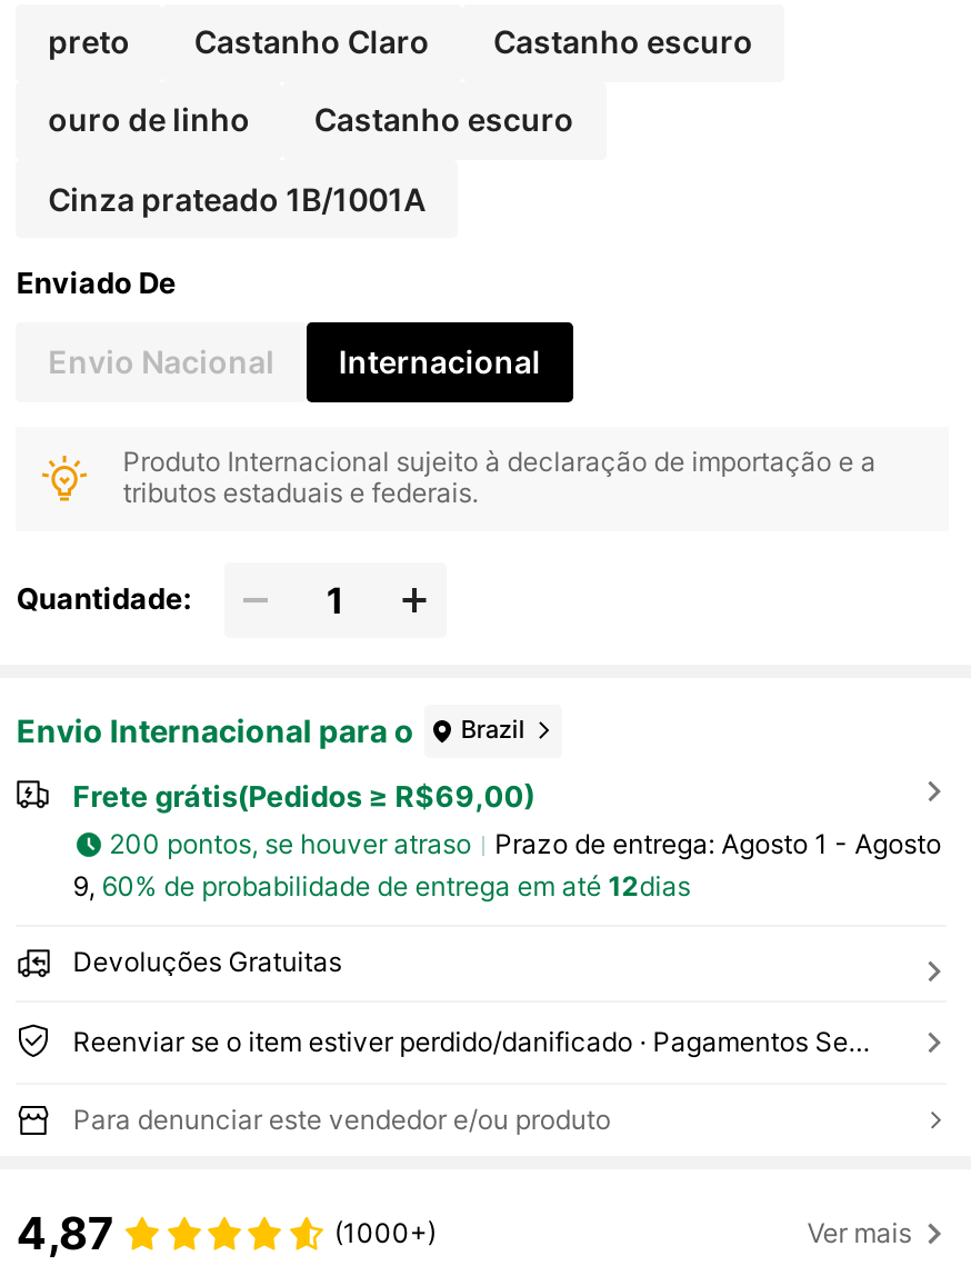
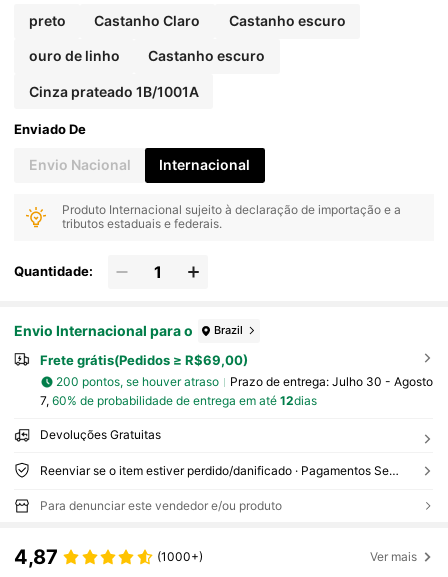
[495,828,941,861] Prazo de entrega: Agosto 1 - Agosto -> [230,374,433,389] Prazo de entrega: Julho 30 - Agosto
[73,869,690,902] 9, 60% de probabilidade de entrega em até 12dias -> [40,393,317,408] 7, 60% de probabilidade de entrega em até 12dias

